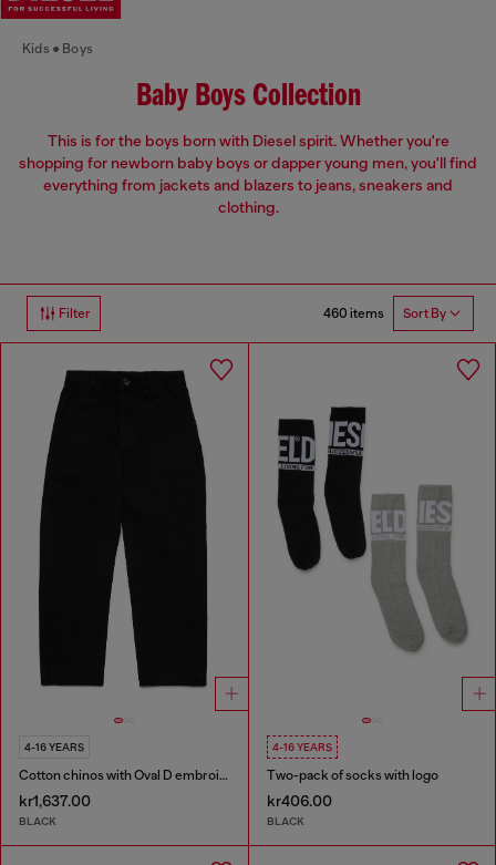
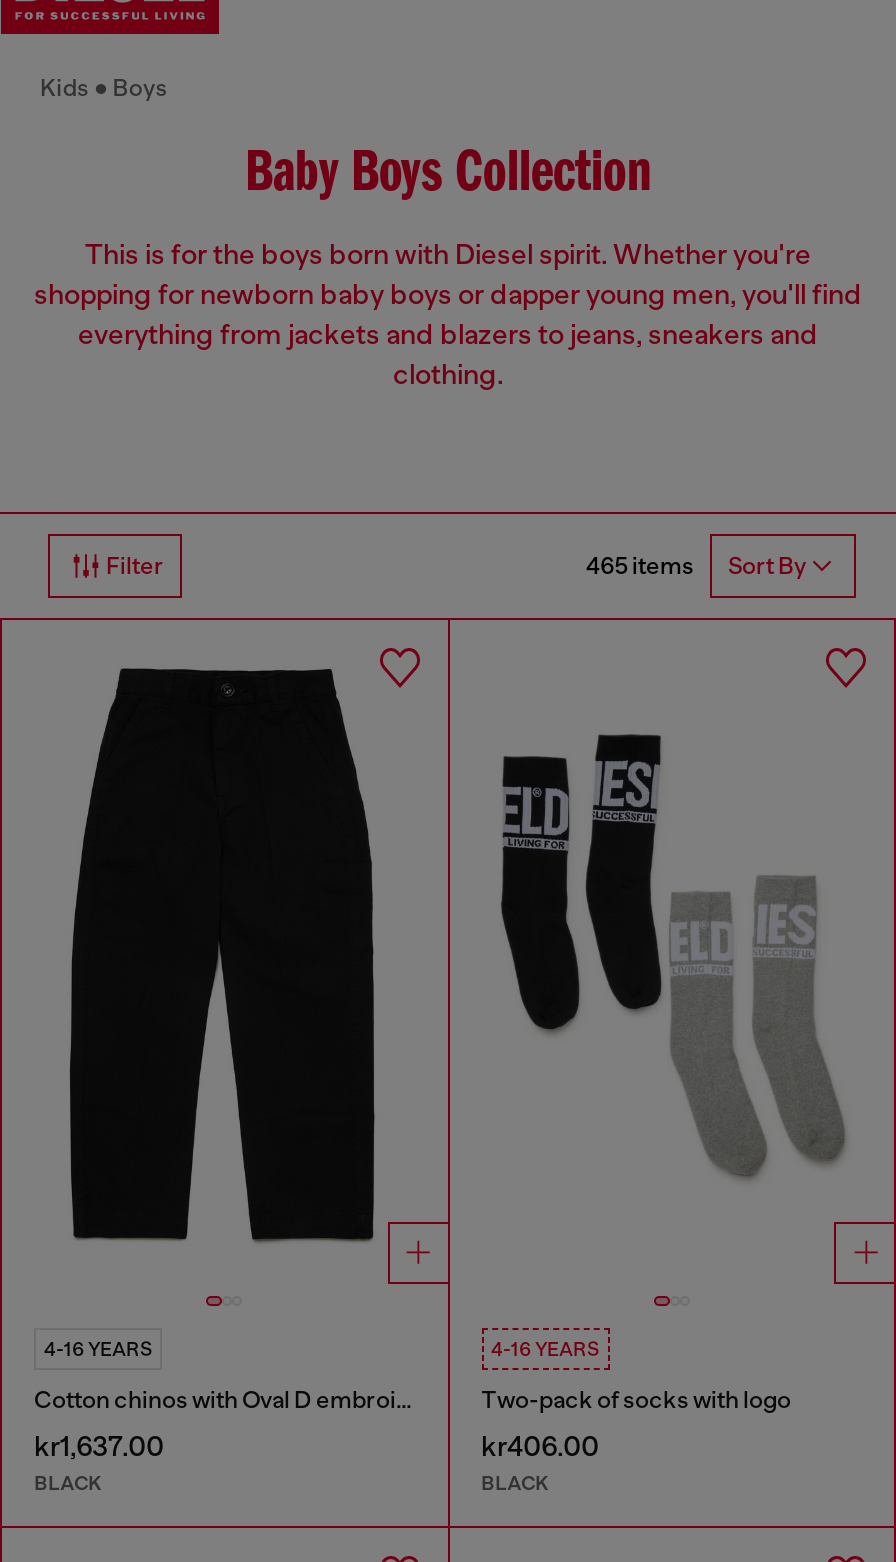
[323,306,446,322] 460 items Sort By -> [586,552,806,581] 465 items Sort By

